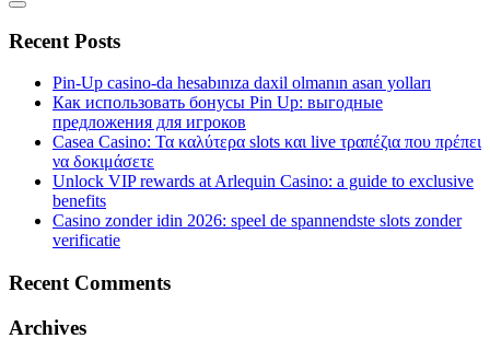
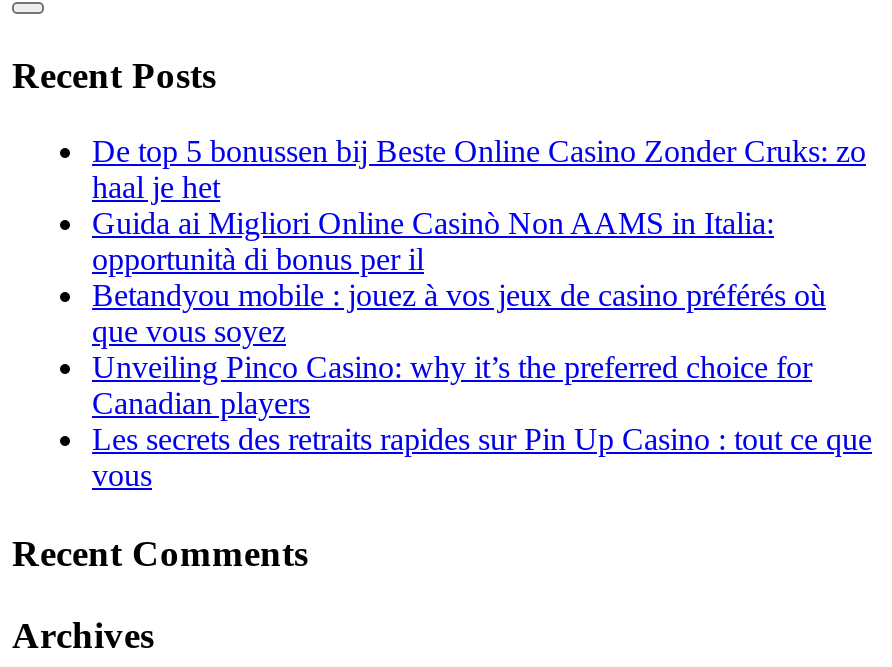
[52,73,481,250] Pin-Up casino-da hesabınıza daxil olmanın asan yolları | Как использовать бонусы Pin Up: выгодные | предложения для игроков | Casea Casino: Τα καλύτερα slots και live τραπέζια που πρέπει | να δοκιμάσετε | Unlock VIP rewards at Arlequin Casino: a guide to exclusive | benefits | Casino zonder idin 2026: speel de spannendste slots zonder | verificatie -> [92,134,872,492] De top 5 bonussen bij Beste Online Casino Zonder Cruks: zo | haal je het | Guida ai Migliori Online Casinò Non AAMS in Italia: | opportunità di bonus per il | Betandyou mobile : jouez à vos jeux de casino préférés où | que vous soyez | Unveiling Pinco Casino: why it’s the preferred choice for | Canadian players | Les secrets des retraits rapides sur Pin Up Casino : tout ce que | vous

